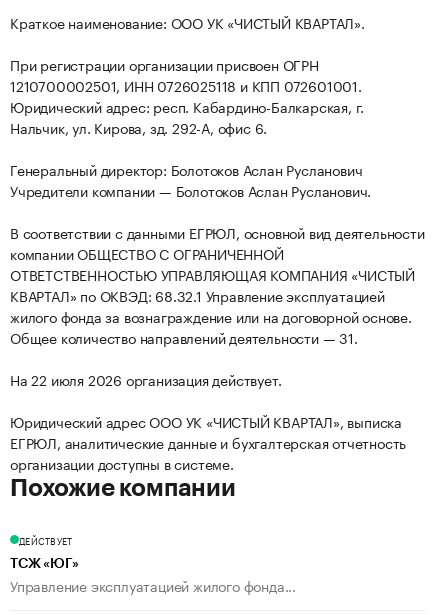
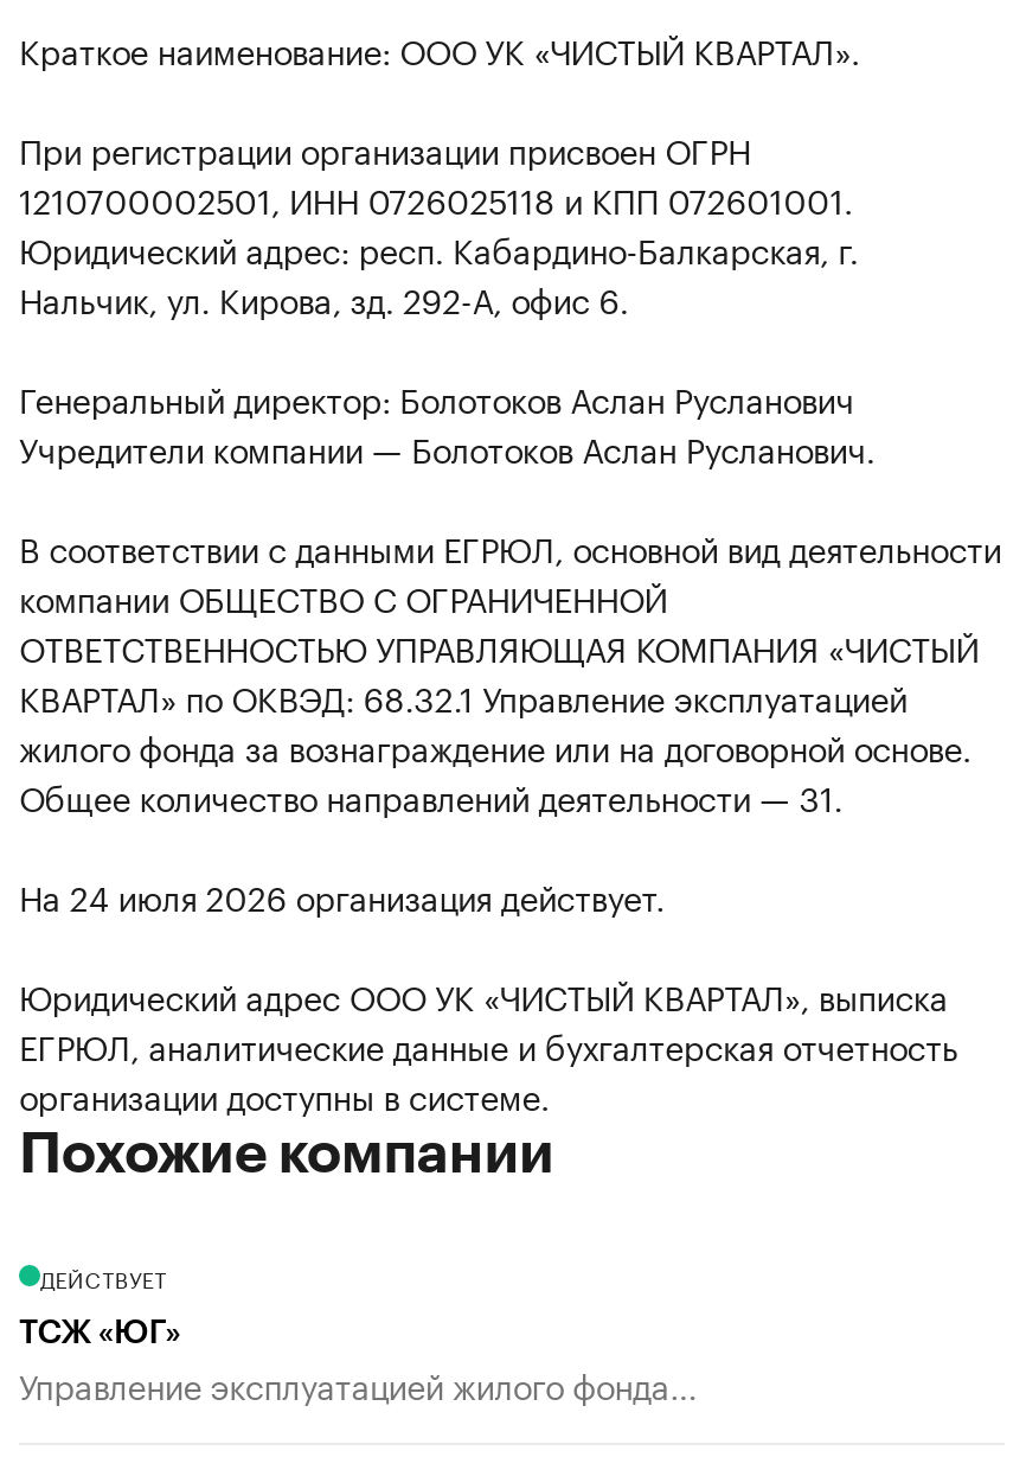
[10,368,281,390] На 22 июля 2026 организация действует. -> [19,870,664,922] На 24 июля 2026 организация действует.

